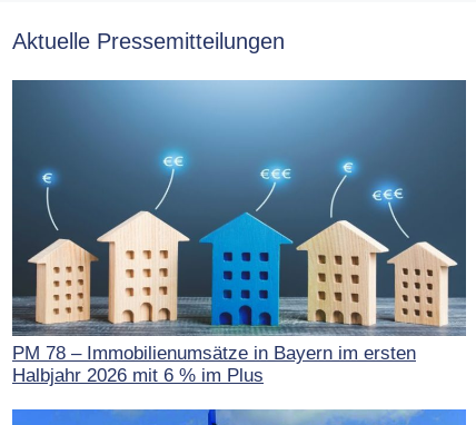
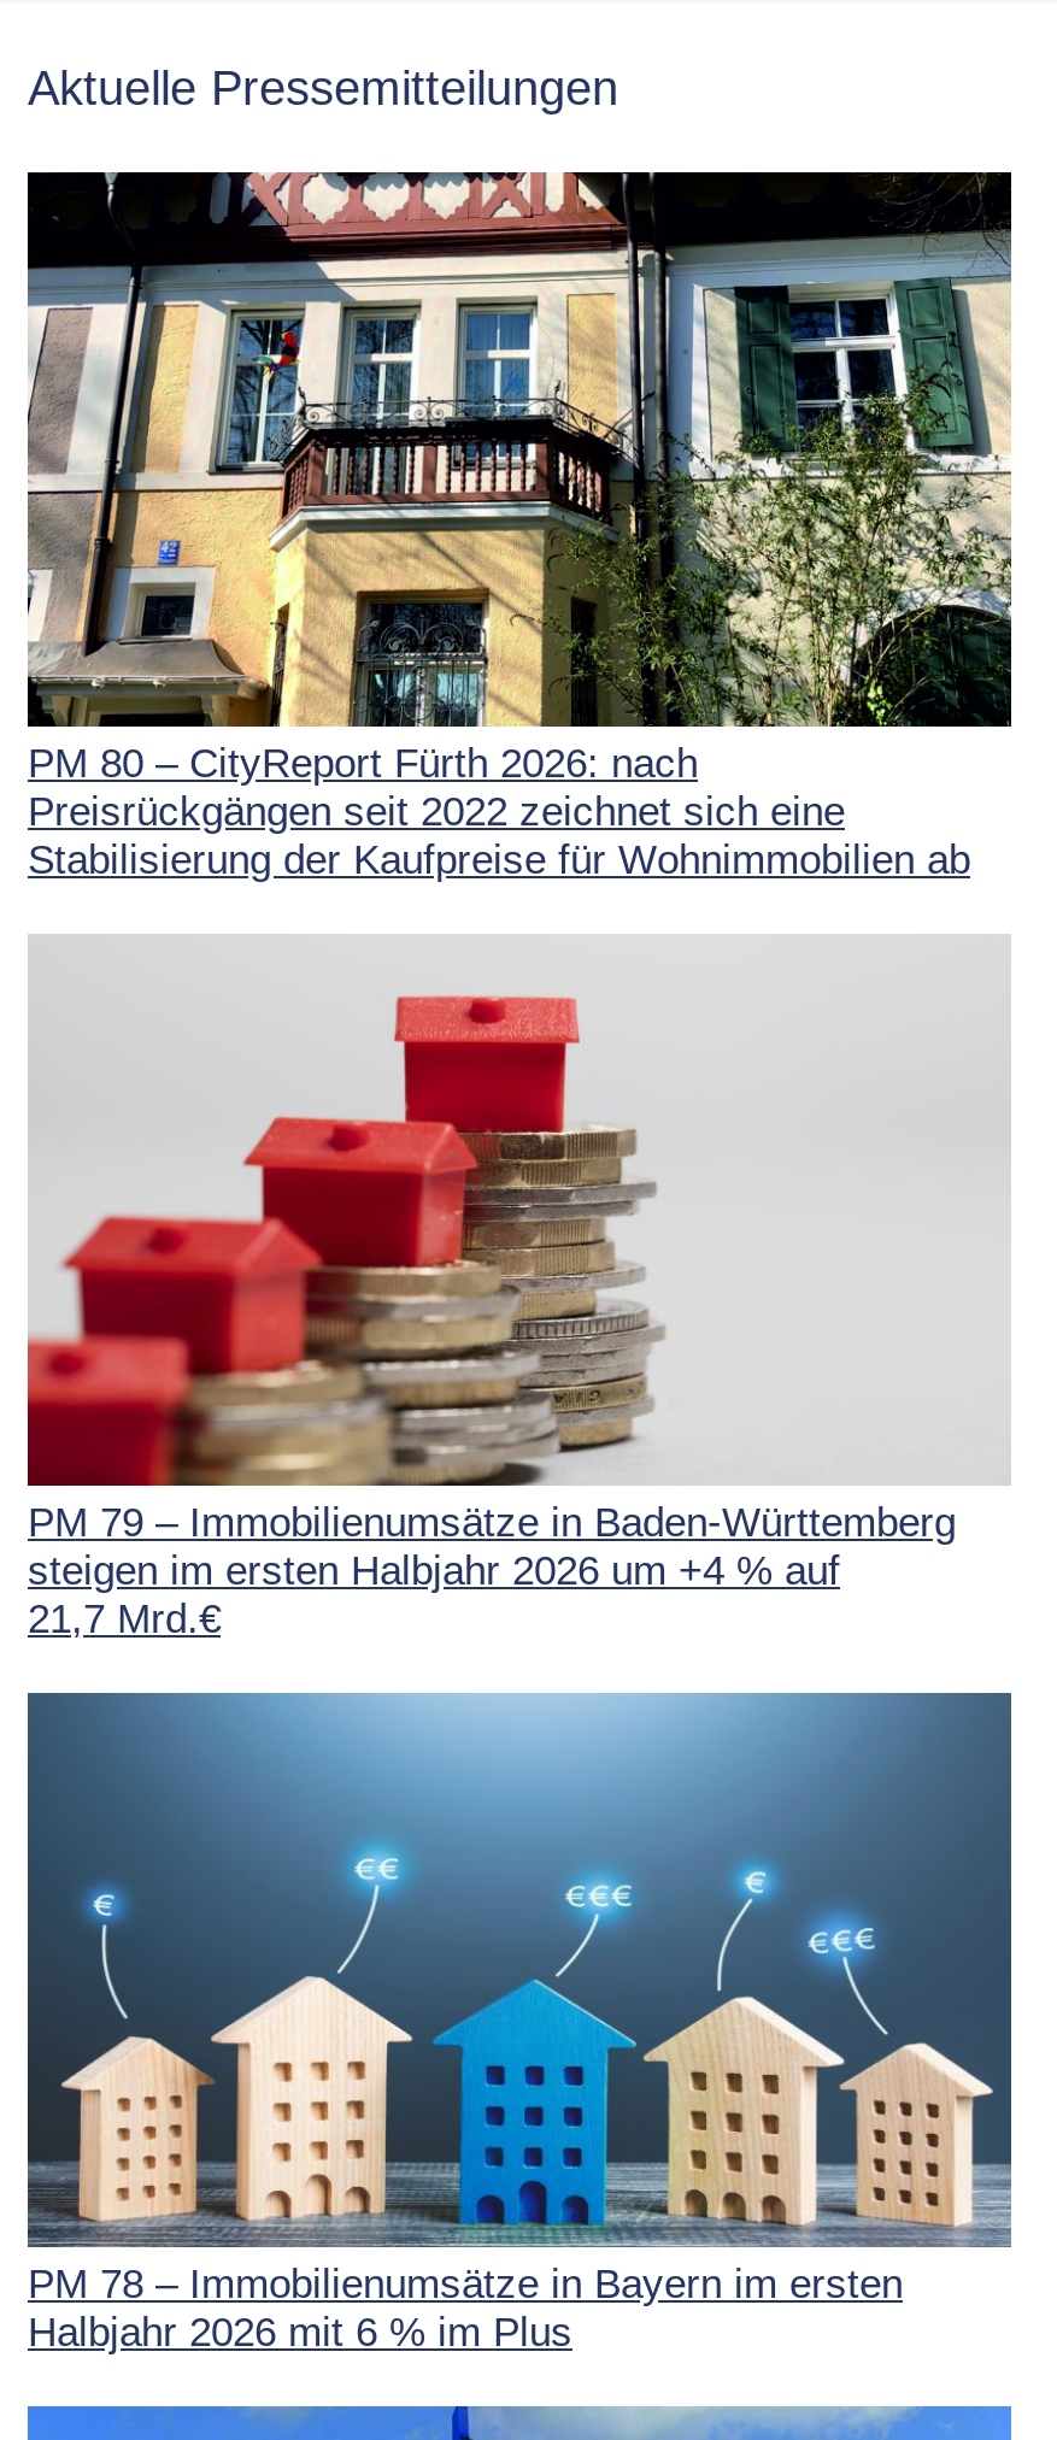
none -> [25,170,1014,883] [image] | PM 80 – CityReport Fürth 2026: nach | Preisrückgängen seit 2022 zeichnet sich eine | Stabilisierung der Kaufpreise für Wohnimmobilien ab
none -> [25,936,1009,1644] [image] | PM 79 – Immobilienumsätze in Baden-Württemberg | steigen im ersten Halbjahr 2026 um +4 % auf | 21,7 Mrd.€

